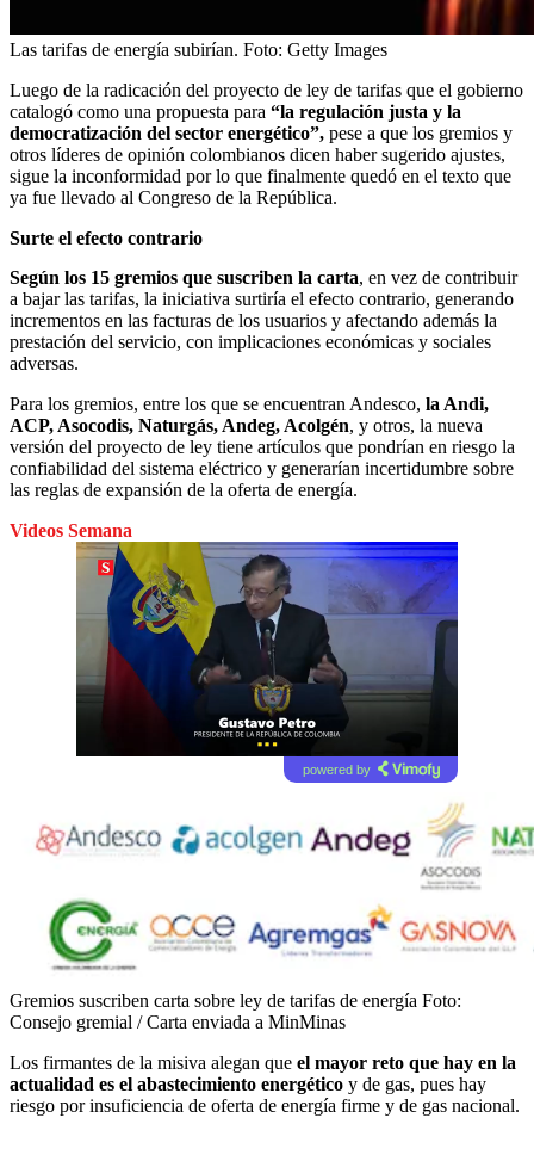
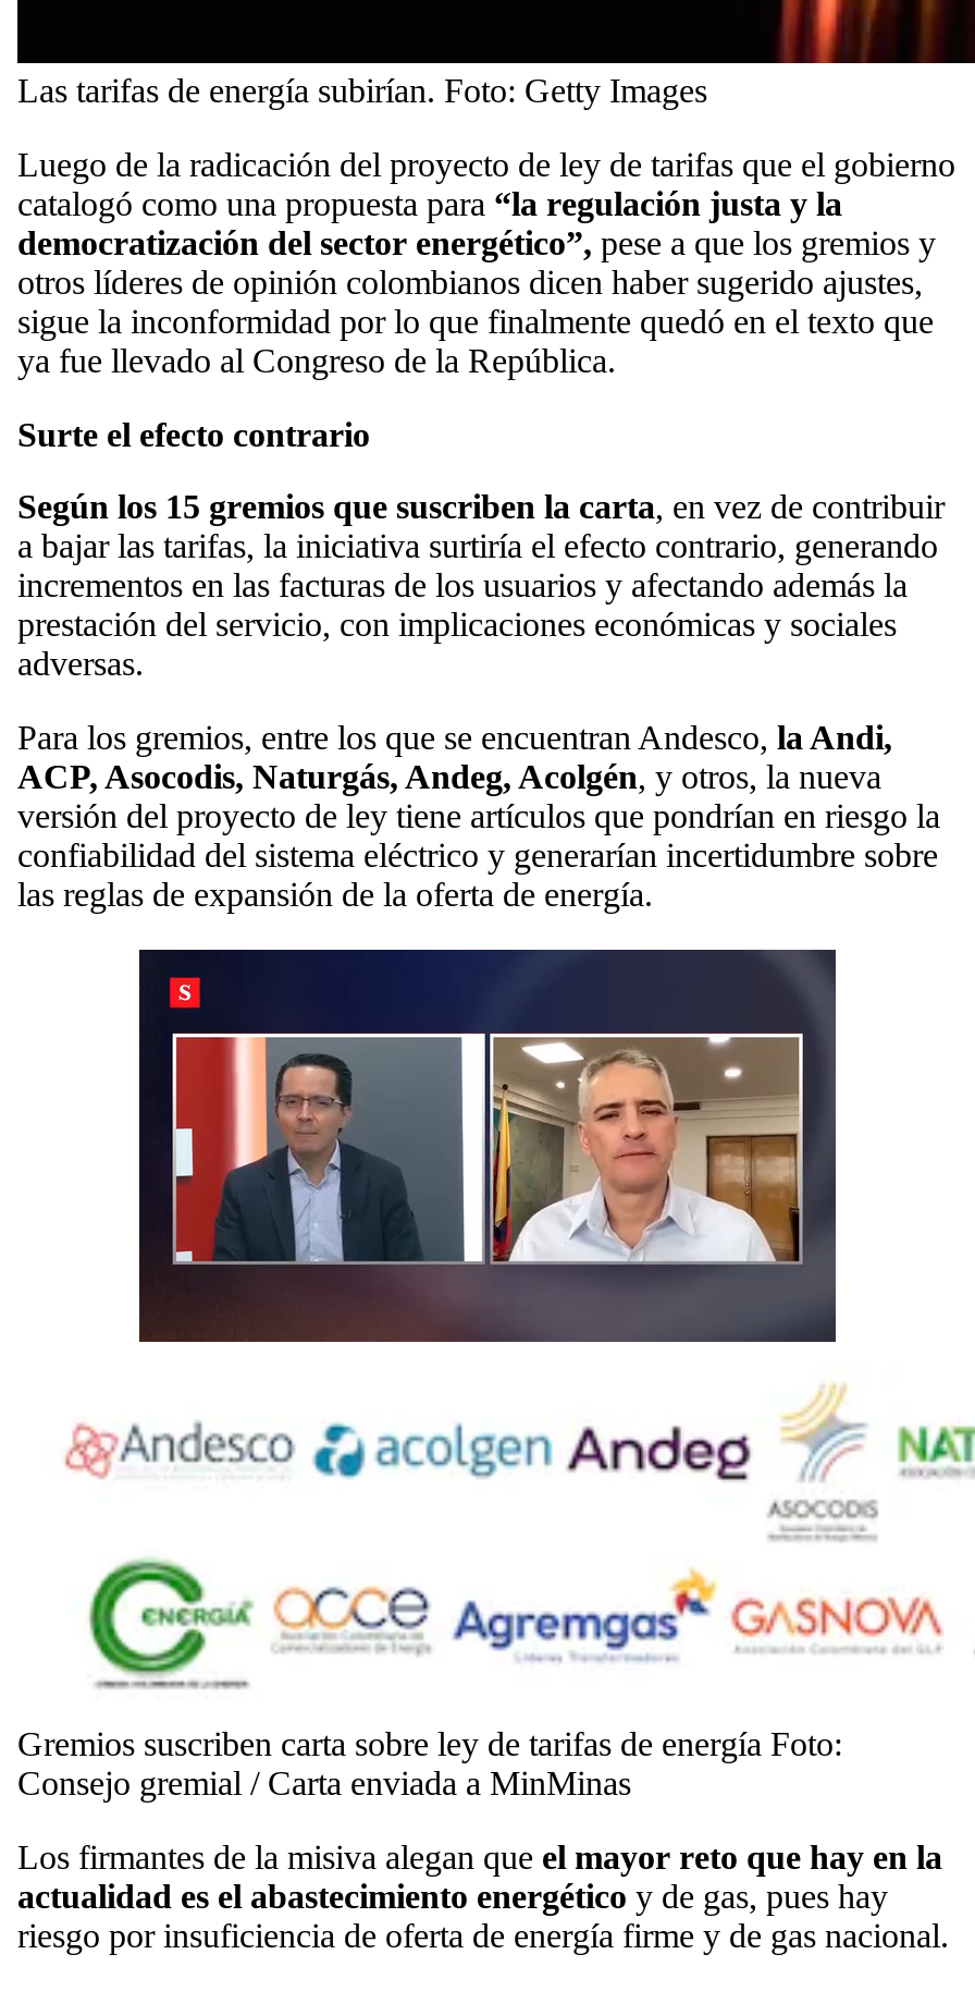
[10,520,132,540] Videos Semana -> none
[75,541,459,784] [image] -> [137,948,838,1346] [image]
[302,762,370,776] powered by -> none

